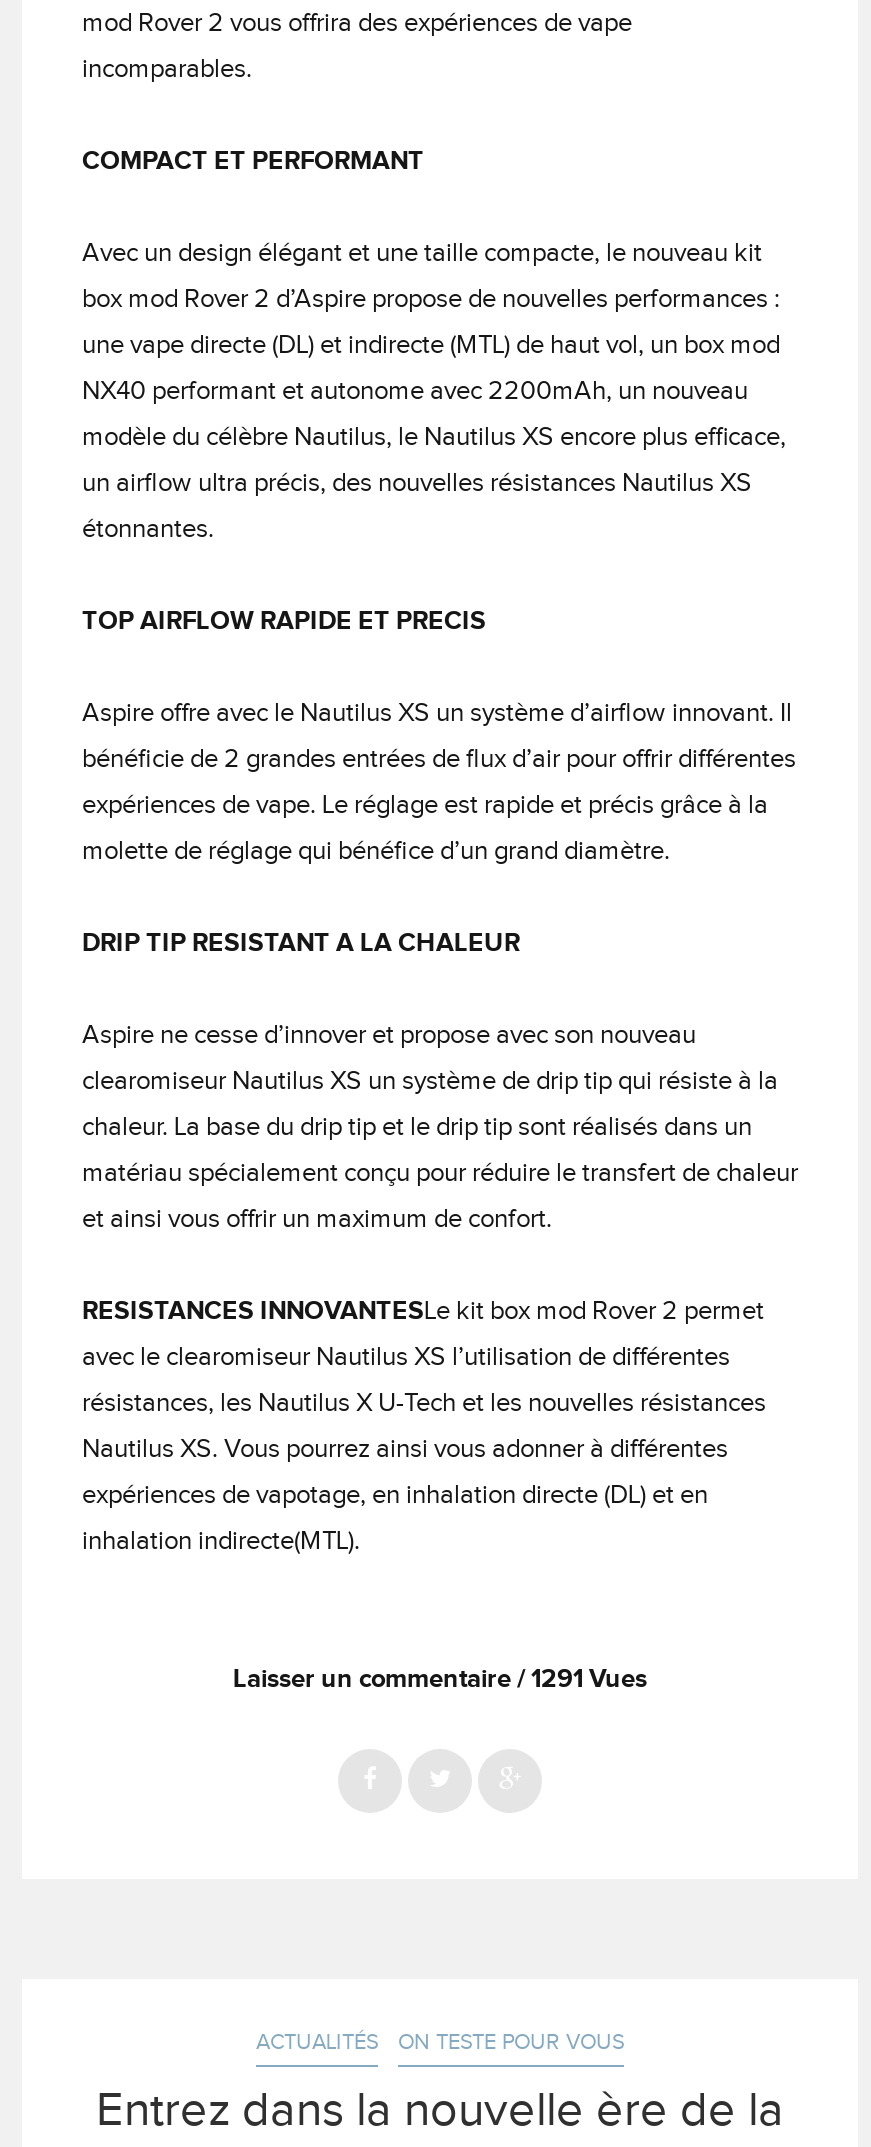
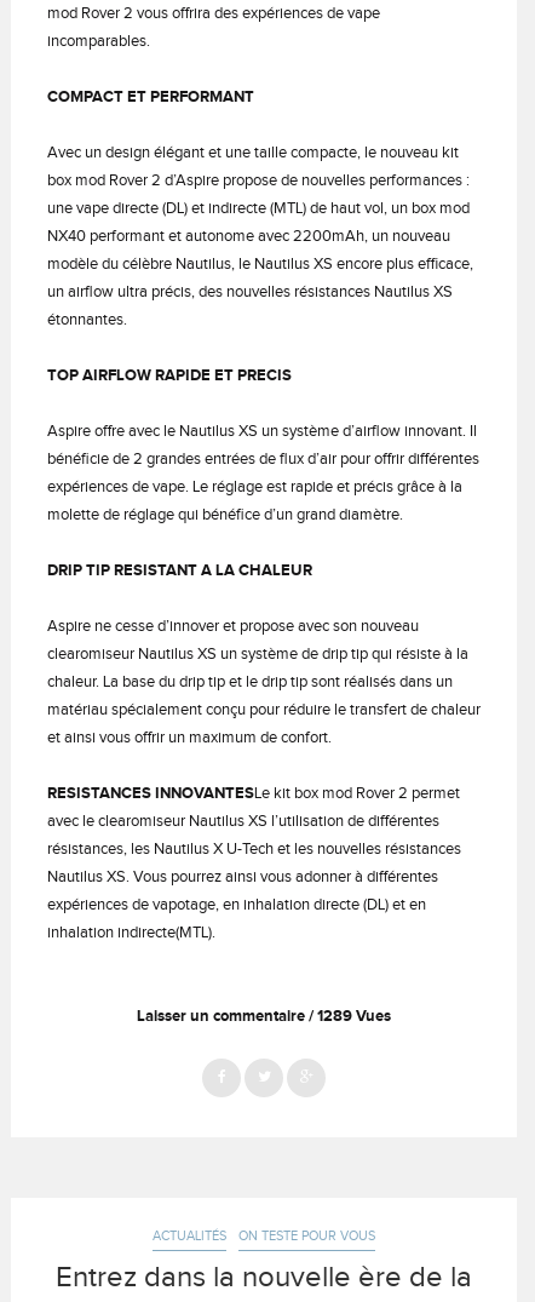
[233,1666,647,1692] Laisser un commentaire 1291 Vues -> [137,1009,391,1025] Laisser un commentaire 1289 Vues

